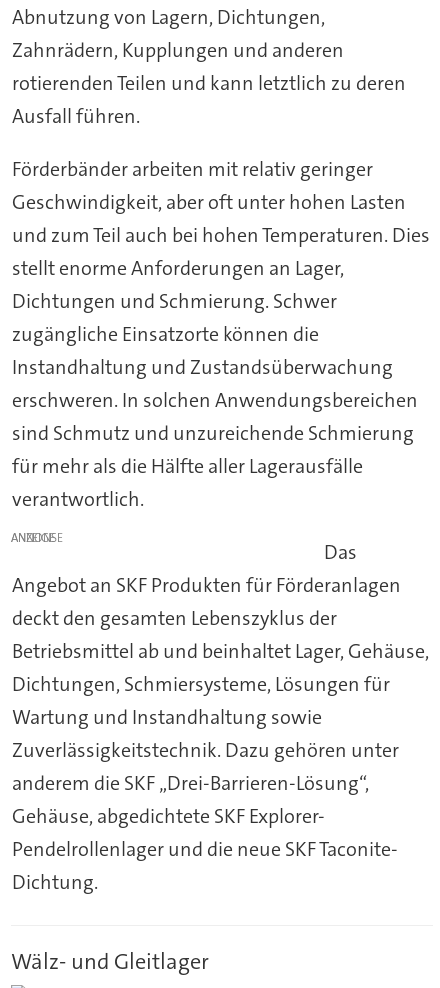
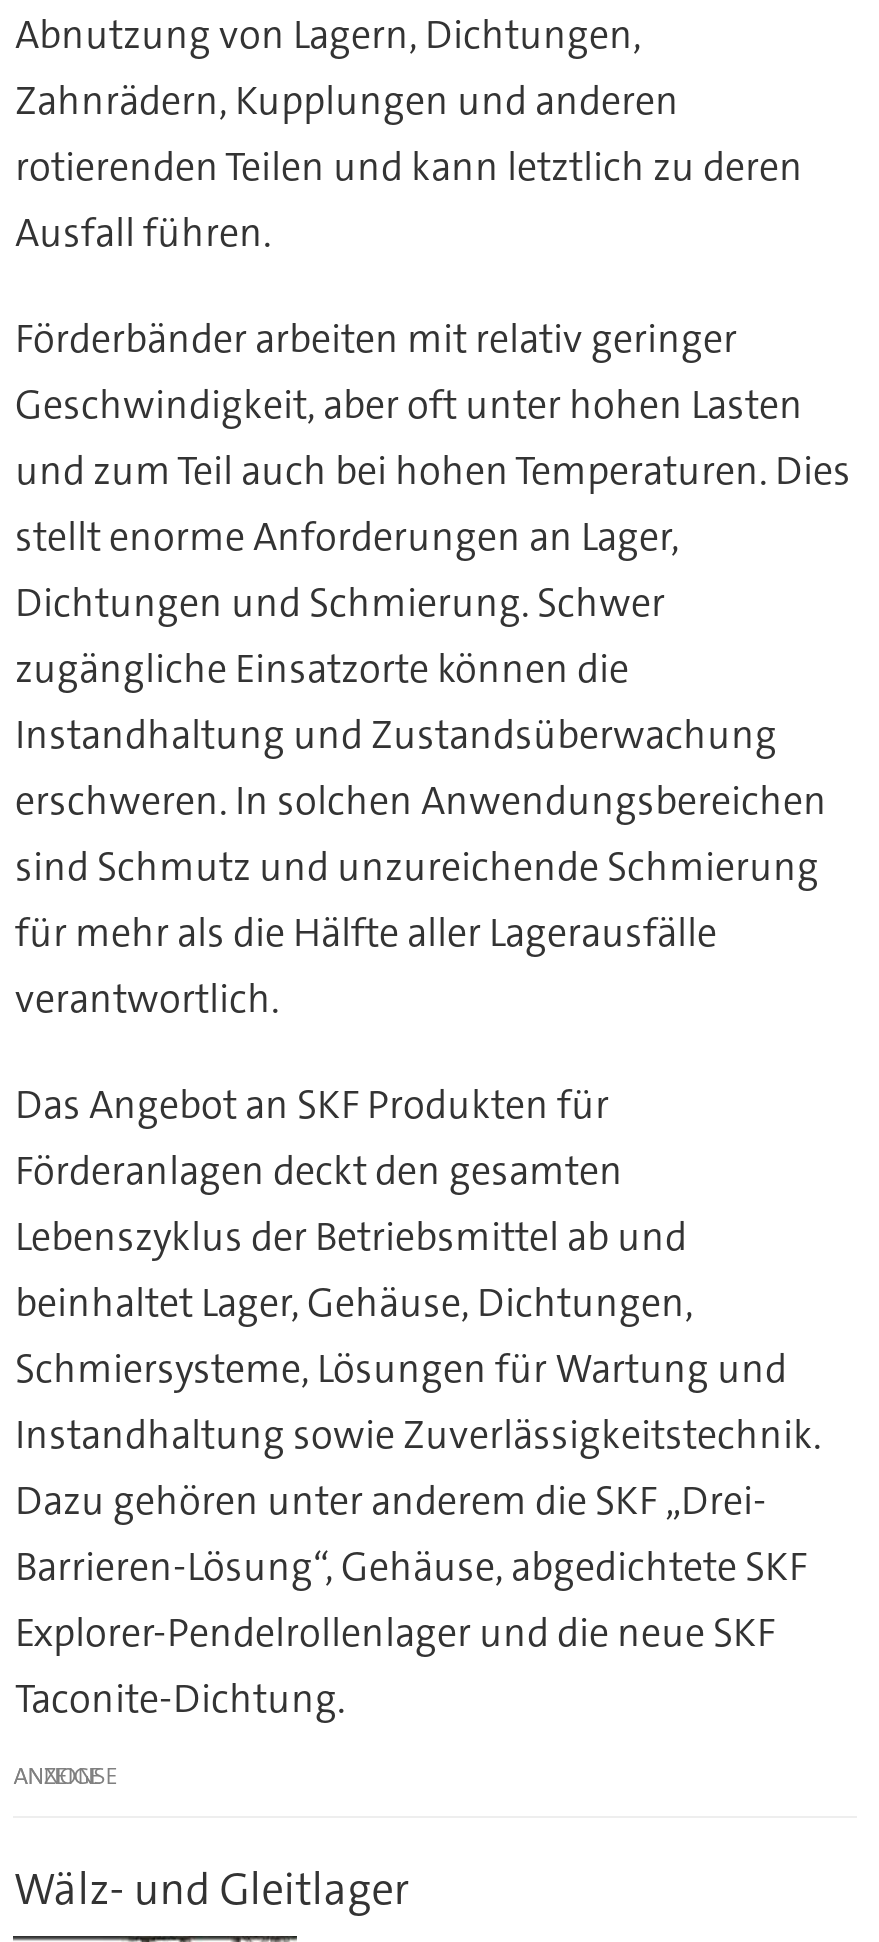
none -> [15,1078,821,1724] Das Angebot an SKF Produkten für | Förderanlagen deckt den gesamten | Lebenszyklus der Betriebsmittel ab und | beinhaltet Lager, Gehäuse, Dichtungen, | Schmiersysteme, Lösungen für Wartung und | Instandhaltung sowie Zuverlässigkeitstechnik. | Dazu gehören unter anderem die SKF „Drei- | Barrieren-Lösung“, Gehäuse, abgedichtete SKF | Explorer-Pendelrollenlager und die neue SKF | Taconite-Dichtung.
moved [11,530,55,546] -> [13,1760,101,1792]: ANZEIGE
[12,539,429,895] Das | Angebot an SKF Produkten für Förderanlagen | deckt den gesamten Lebenszyklus der | Betriebsmittel ab und beinhaltet Lager, Gehäuse, | Dichtungen, Schmiersysteme, Lösungen für | Wartung und Instandhaltung sowie | Zuverlässigkeitstechnik. Dazu gehören unter | anderem die SKF „Drei-Barrieren-Lösung“, | Gehäuse, abgedichtete SKF Explorer- | Pendelrollenlager und die neue SKF Taconite- | Dichtung. -> none

